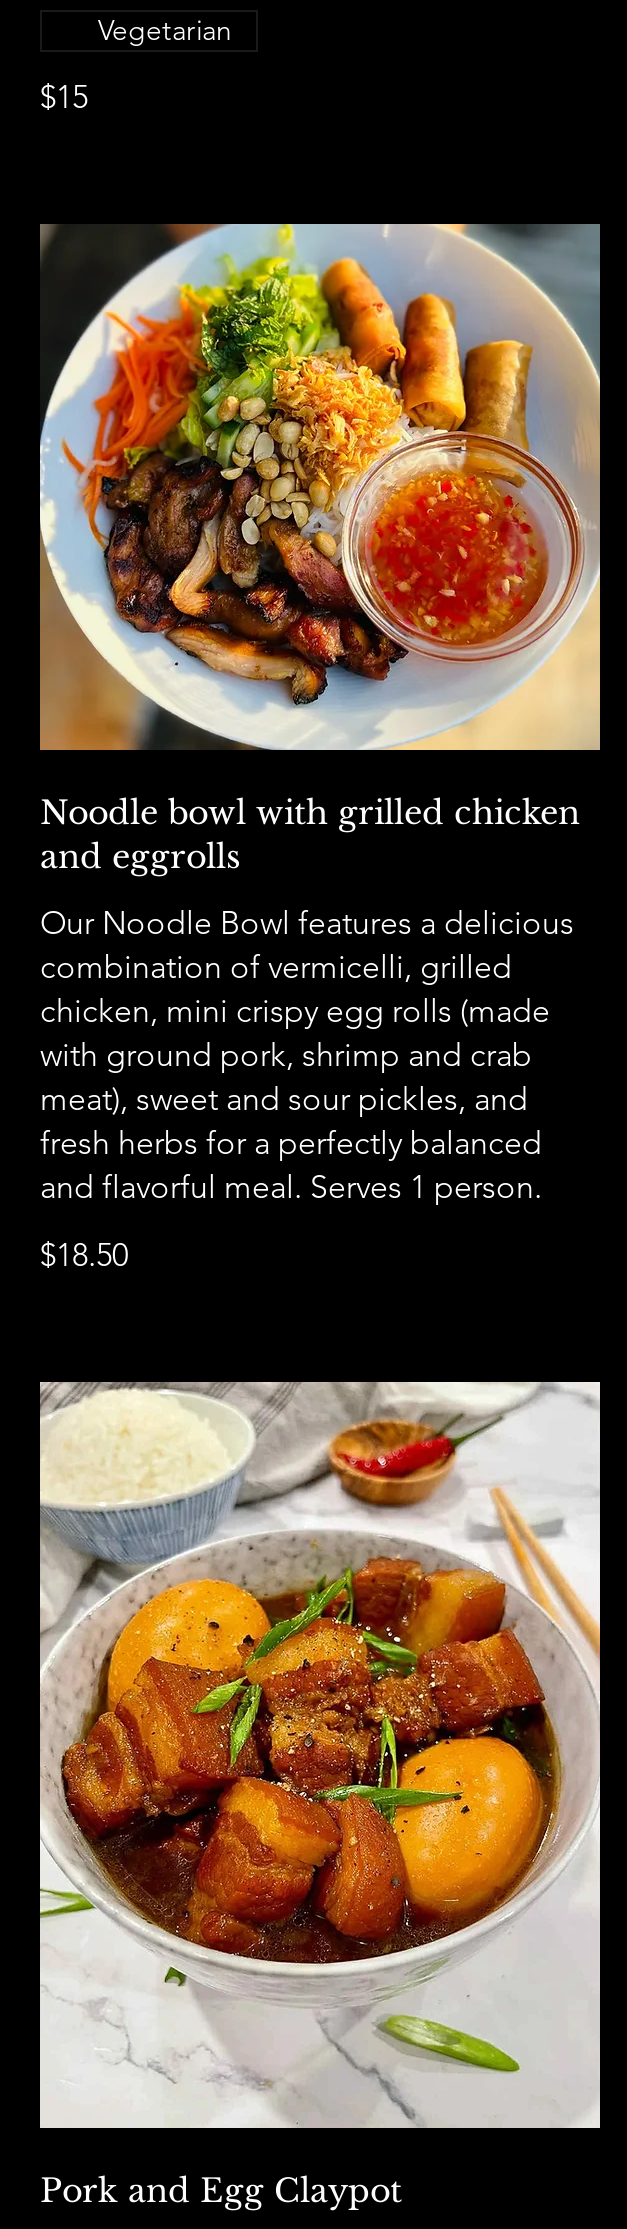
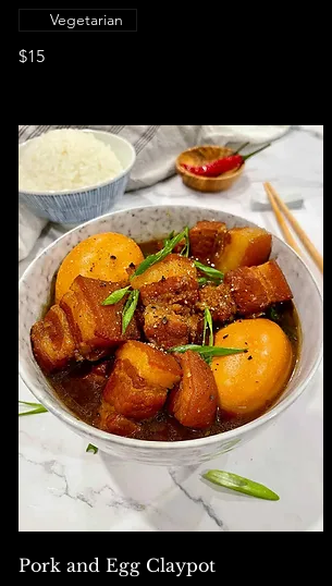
[38,222,602,1275] [image] | Noodle bowl with grilled chicken | and eggrolls | Our Noodle Bowl features a delicious | combination of vermicelli, grilled | chicken, mini crispy egg rolls (made | with ground pork, shrimp and crab | meat), sweet and sour pickles, and | fresh herbs for a perfectly balanced | and flavorful meal. Serves 1 person. | $18.50 -> none

